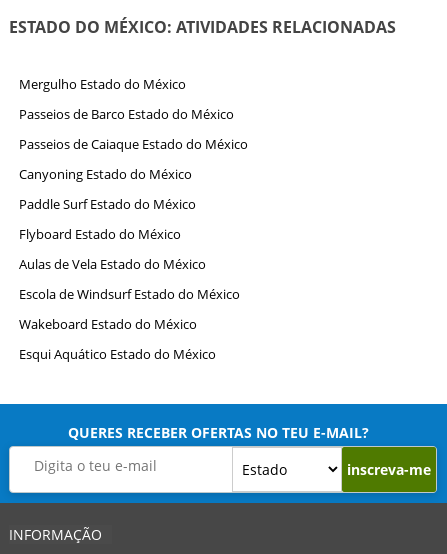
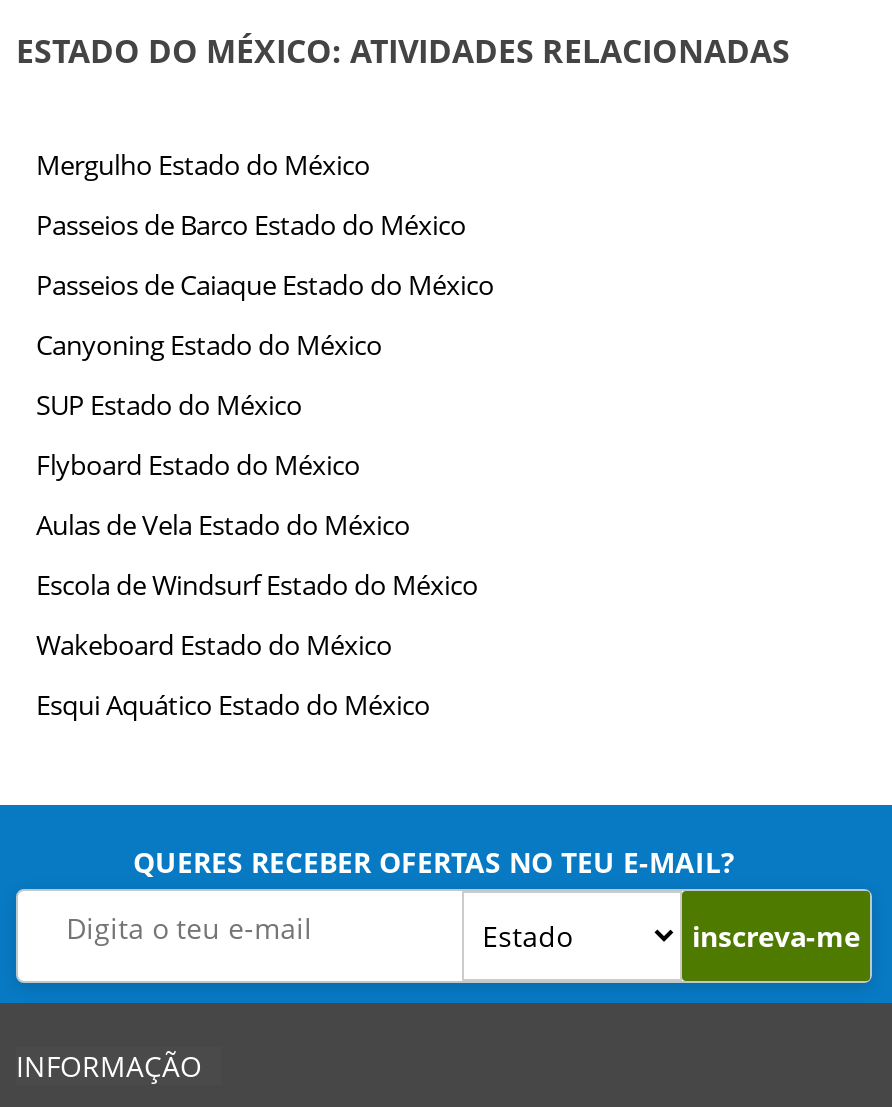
[19,195,196,213] Paddle Surf Estado do México -> [36,386,302,422] SUP Estado do México

